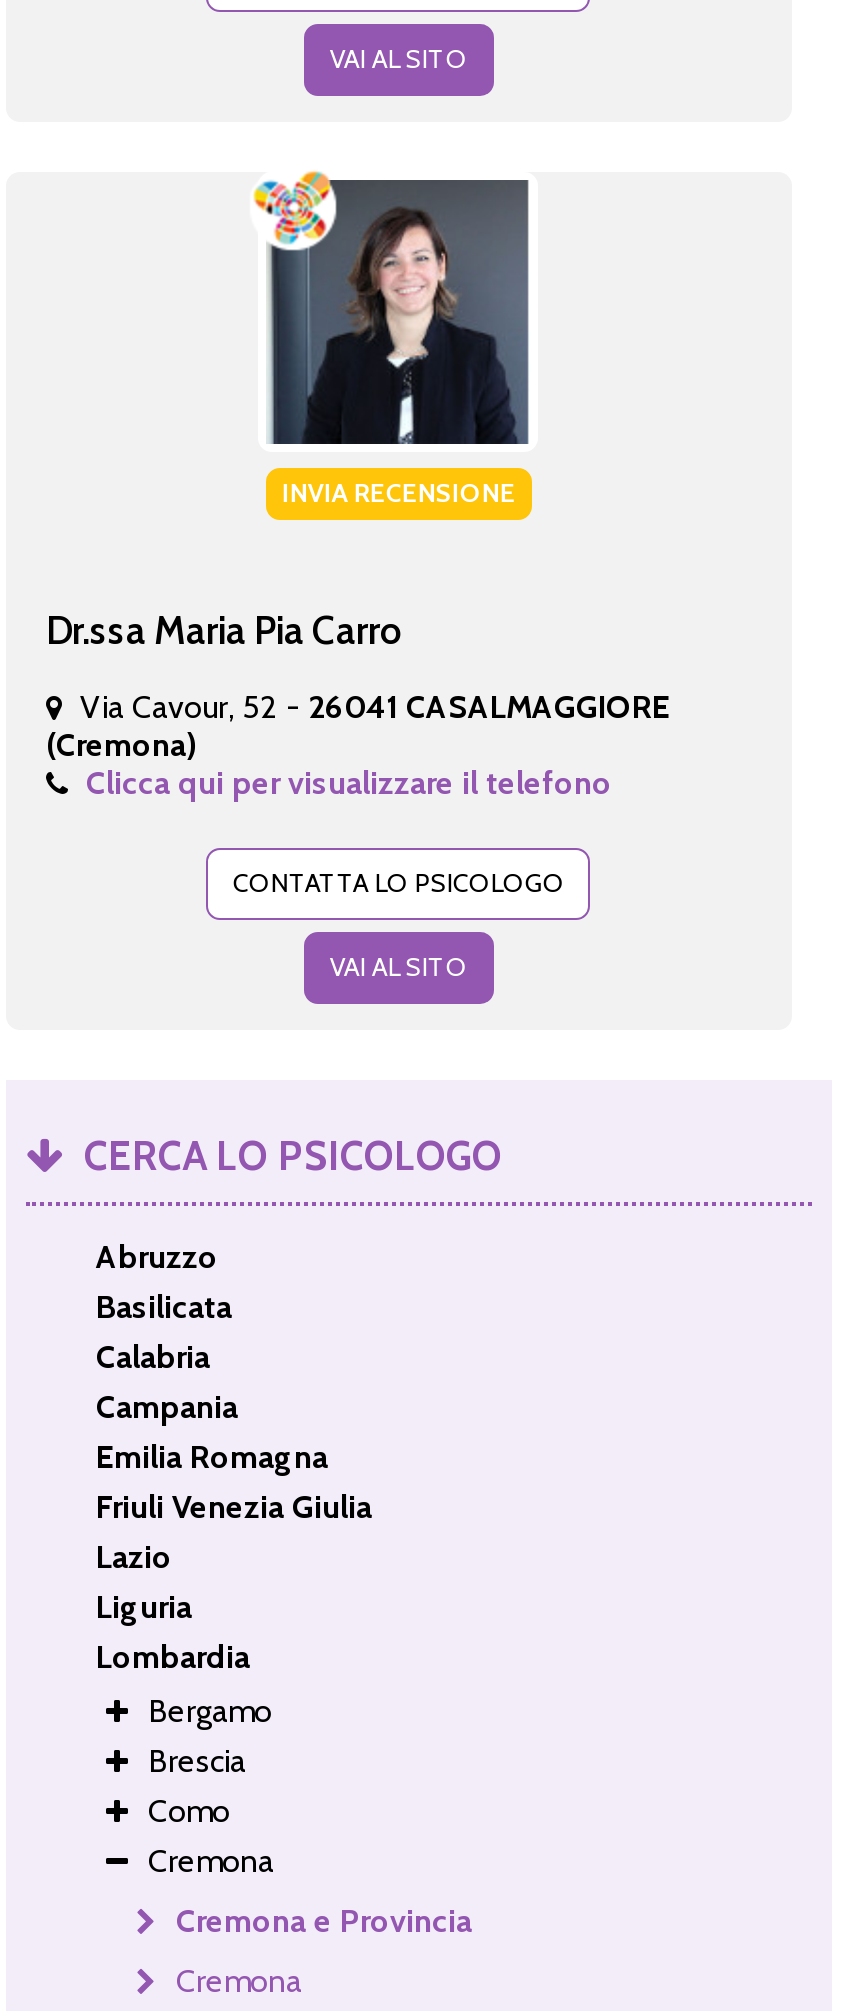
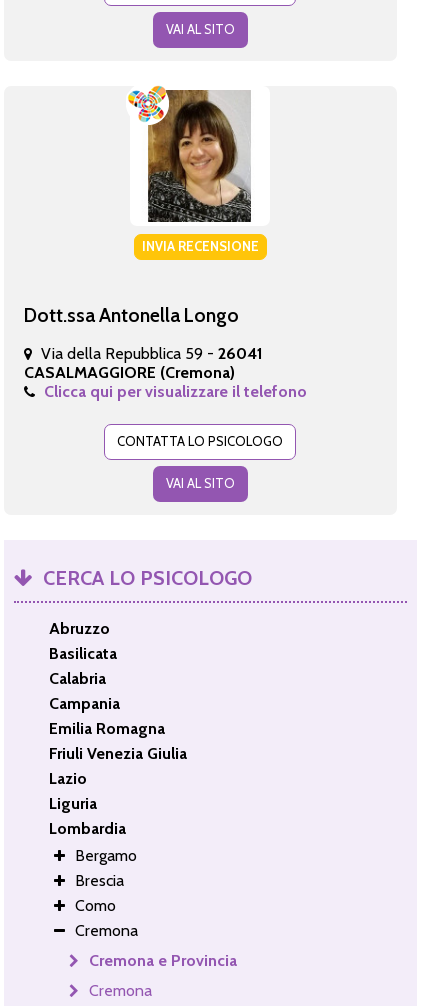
[266,178,530,446] [image] -> [135,89,265,223] [image]
[46,606,404,654] Dr.ssa Maria Pia Carro -> [24,303,239,327] Dott.ssa Antonella Longo
[46,688,670,764] Via Cavour, 52 - 26041 CASALMAGGIORE | (Cremona) -> [24,344,263,382] Via della Repubblica 59 - 26041 | CASALMAGGIORE (Cremona)

